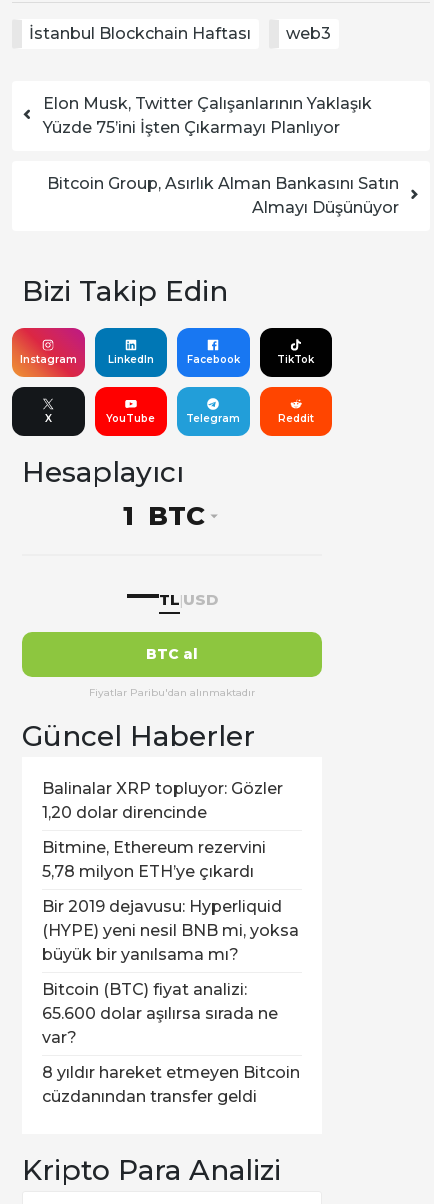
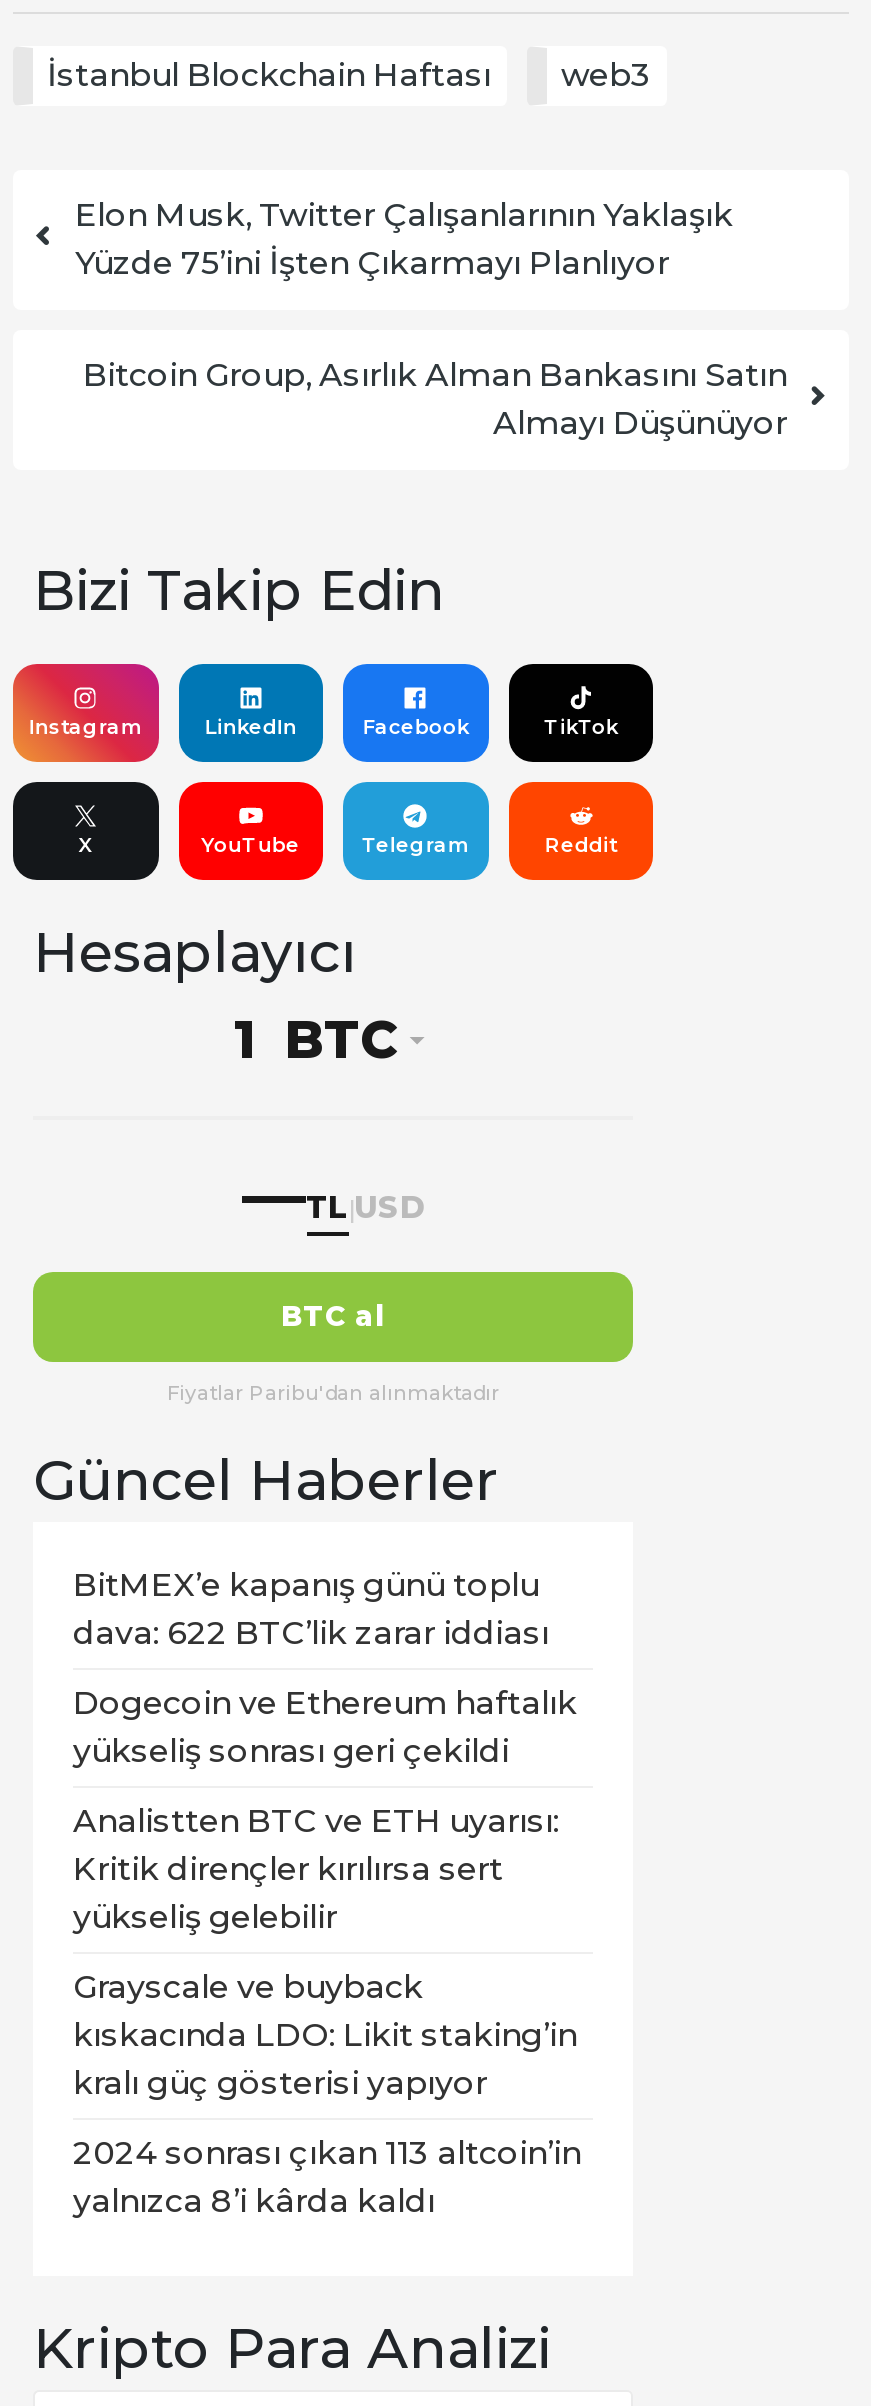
[42,779,283,822] Balinalar XRP topluyor: Gözler | 1,20 dolar direncinde -> [73,1565,549,1651] BitMEX’e kapanış günü toplu | dava: 622 BTC’lik zarar iddiası
[42,838,266,881] Bitmine, Ethereum rezervini | 5,78 milyon ETH’ye çıkardı -> [73,1683,577,1769] Dogecoin ve Ethereum haftalık | yükseliş sonrası geri çekildi
[42,897,299,964] Bir 2019 dejavusu: Hyperliquid | (HYPE) yeni nesil BNB mi, yoksa | büyük bir yanılsama mı? -> [73,1801,559,1935] Analistten BTC ve ETH uyarısı: | Kritik dirençler kırılırsa sert | yükseliş gelebilir
[42,980,278,1047] Bitcoin (BTC) fiyat analizi: | 65.600 dolar aşılırsa sırada ne | var? -> [73,1967,577,2101] Grayscale ve buyback | kıskacında LDO: Likit staking’in | kralı güç gösterisi yapıyor
[42,1063,300,1106] 8 yıldır hareket etmeyen Bitcoin | cüzdanından transfer geldi -> [73,2133,581,2219] 2024 sonrası çıkan 113 altcoin’in | yalnızca 8’i kârda kaldı

